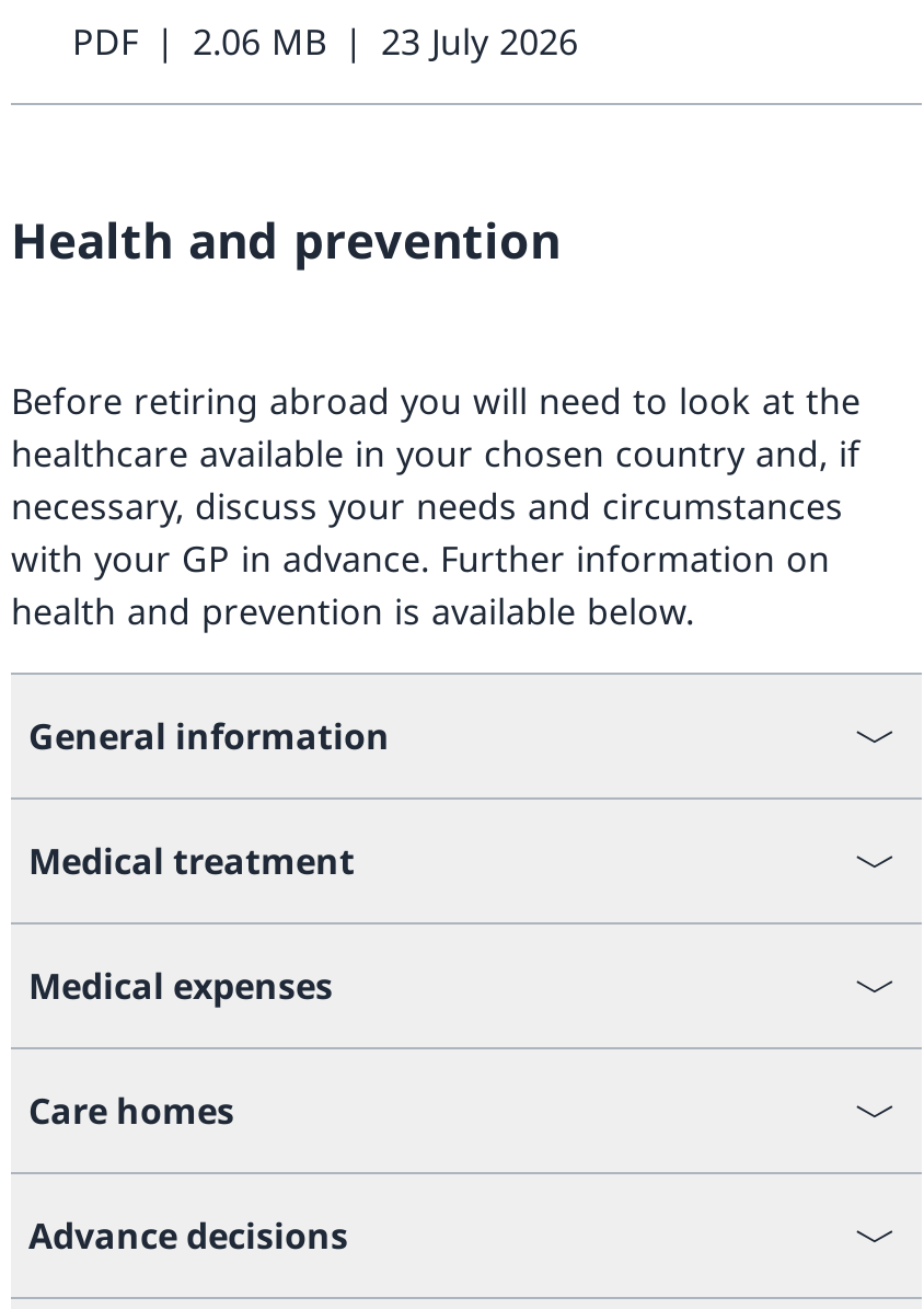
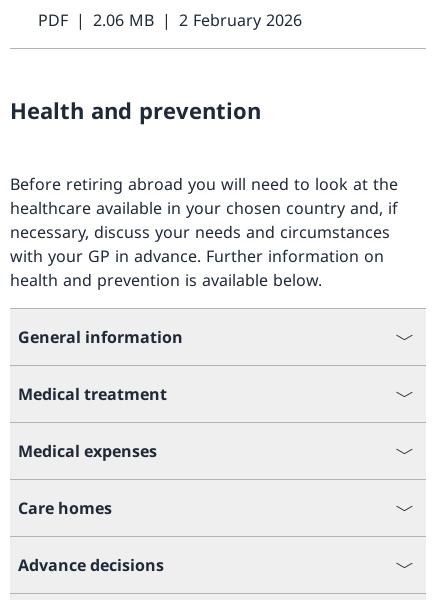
[72,18,578,66] PDF 2.06 MB 23 July 2026 -> [38,9,302,31] PDF 2.06 MB 2 February 2026

